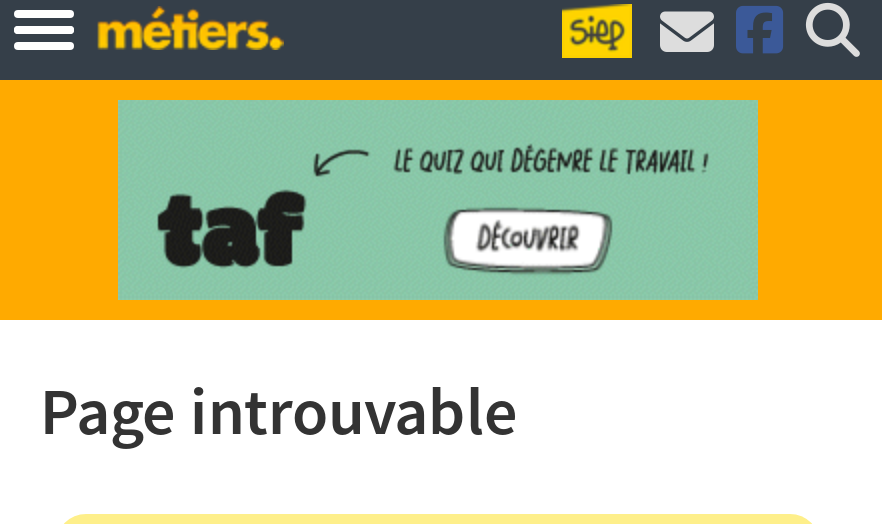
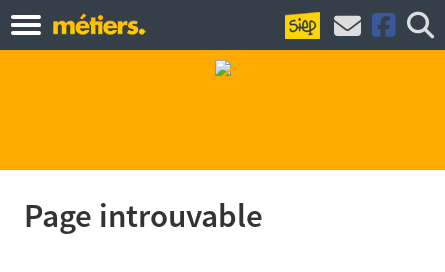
[116,98,760,302] [image] -> none

